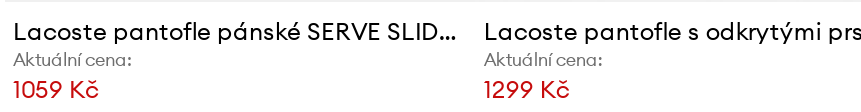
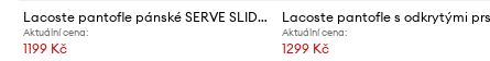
[13,74,99,104] 1059 Kč -> [23,40,67,57] 1199 Kč

